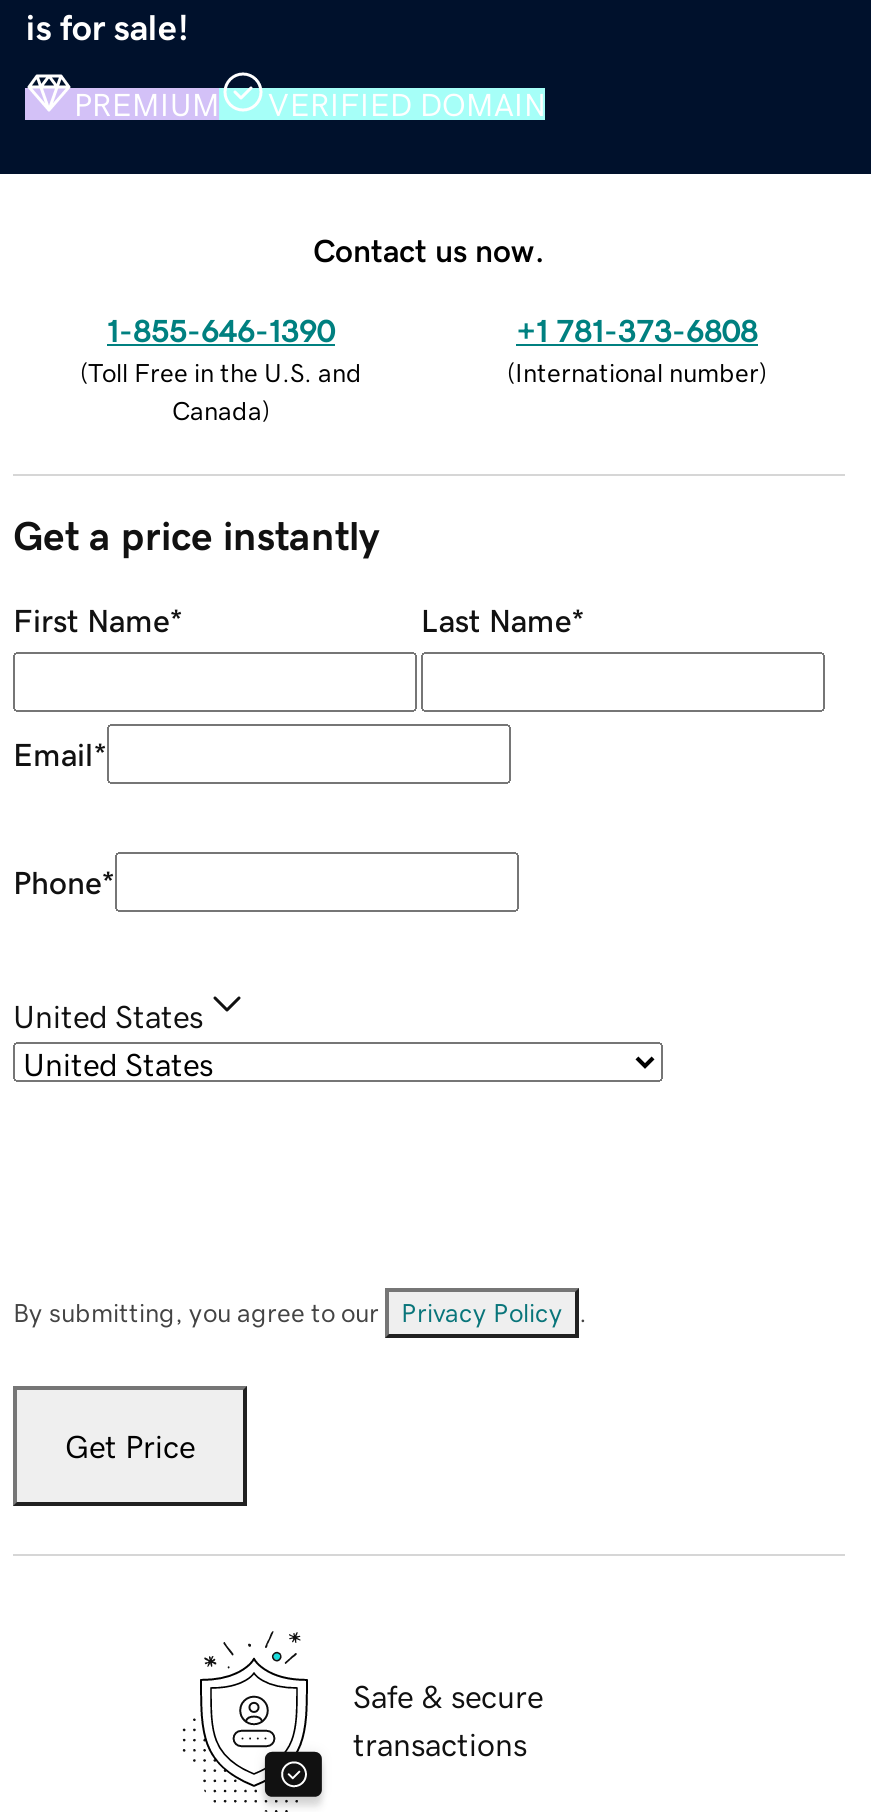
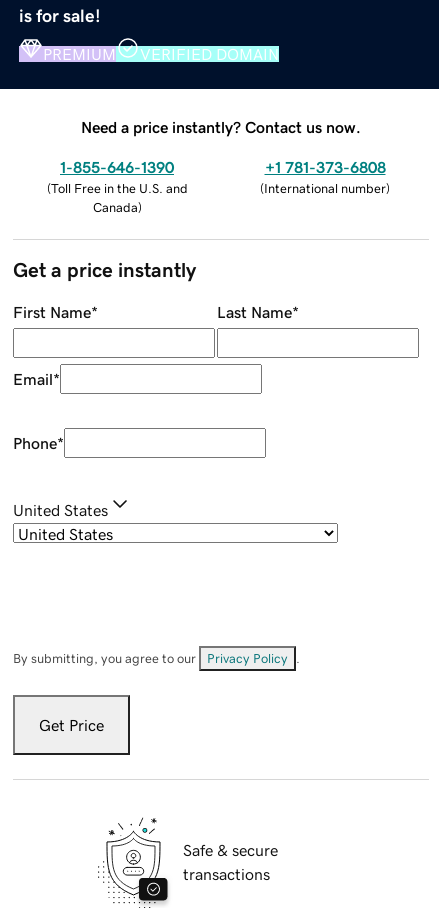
[313,233,545,265] Contact us now. -> [81,119,361,135] Need a price instantly? Contact us now.

